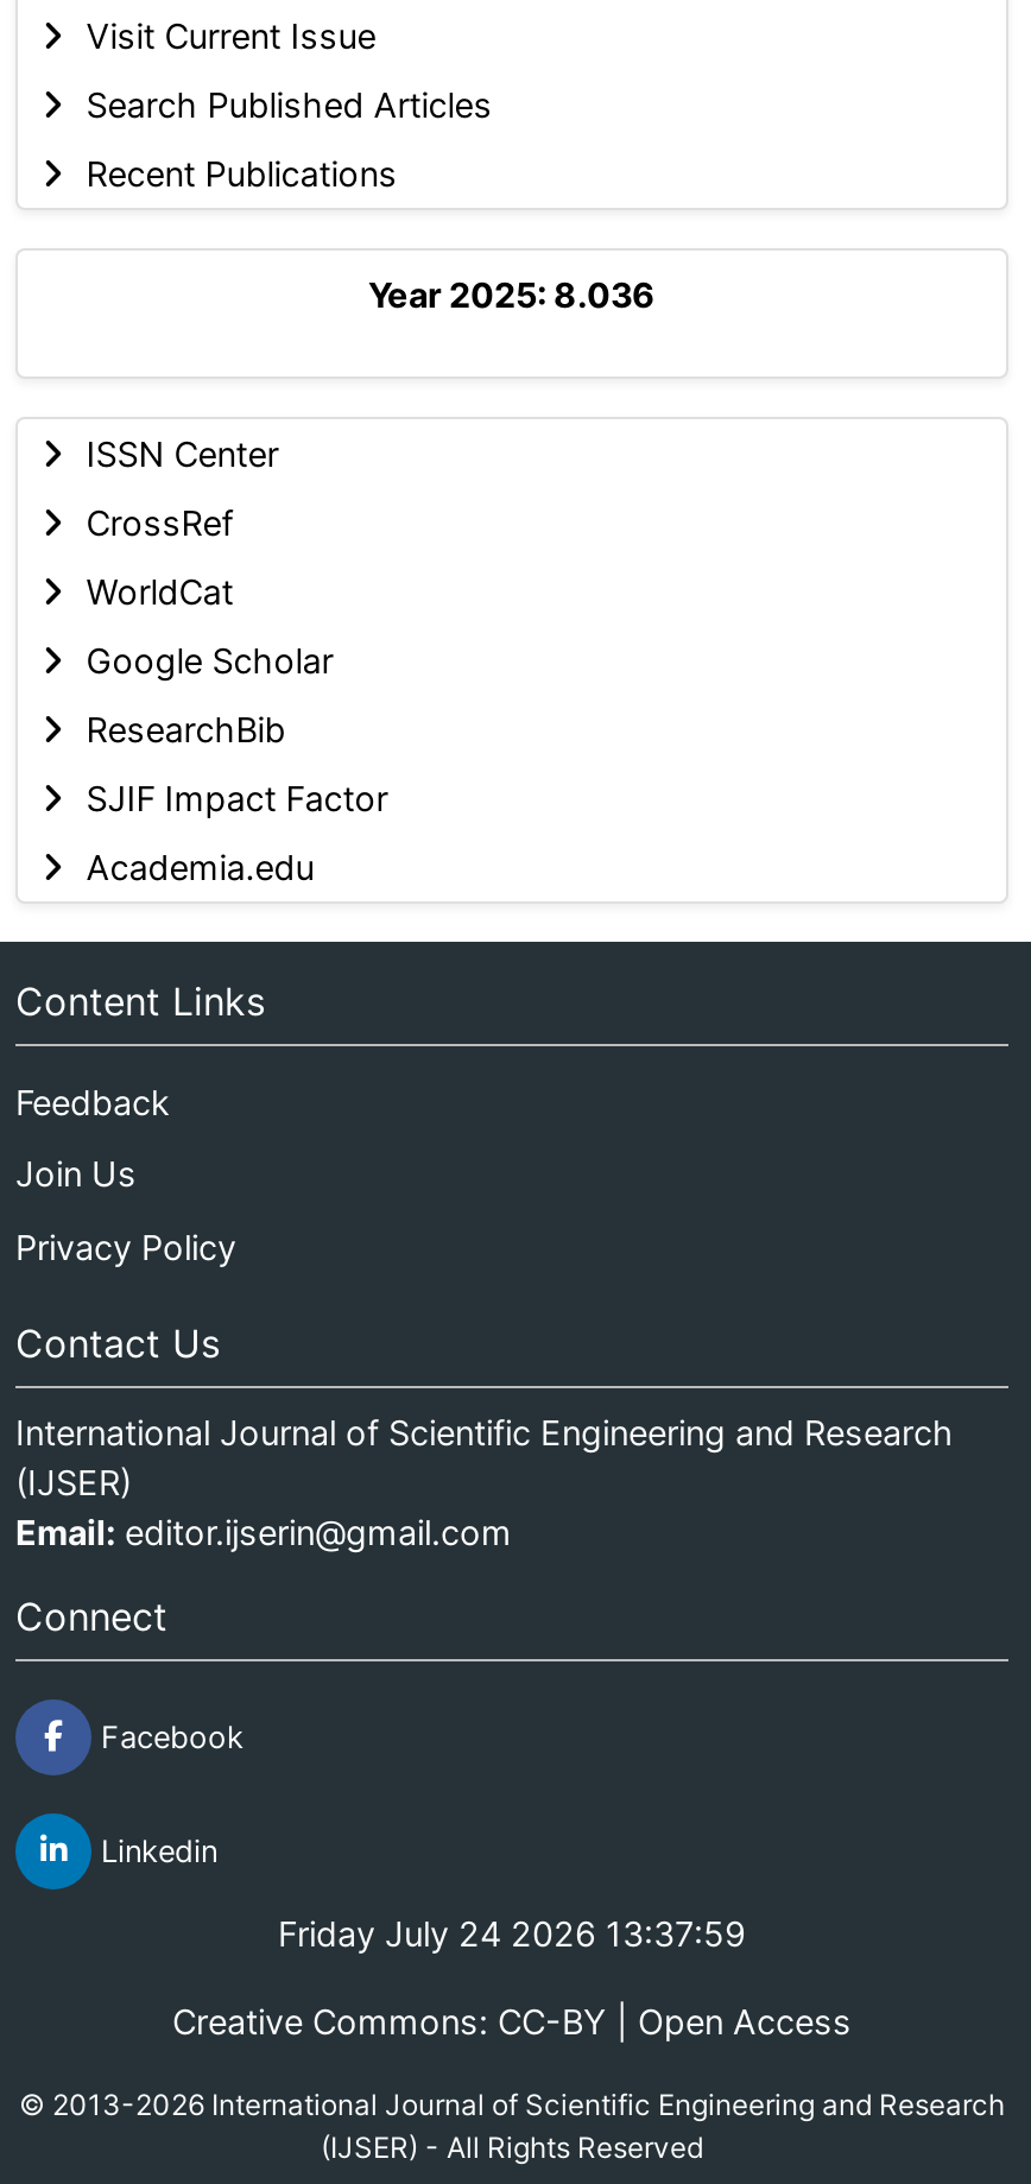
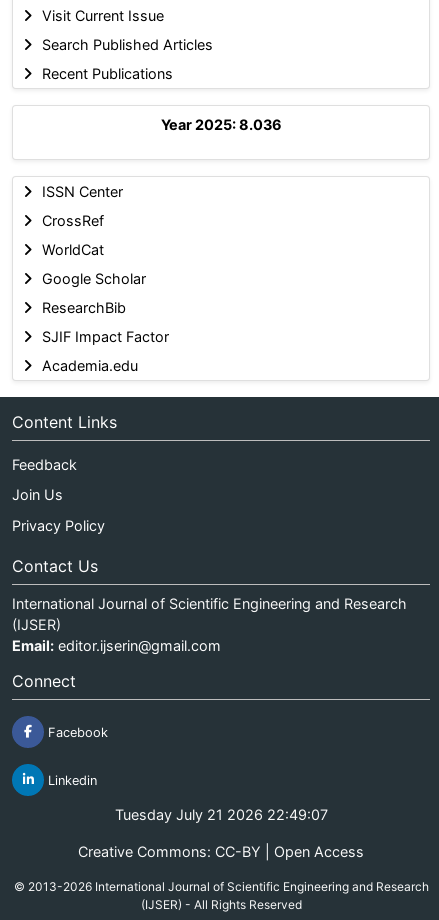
[278,1913,746,1953] Friday July 24 2026 13:37:59 -> [114,806,327,823] Tuesday July 21 2026 22:49:07

